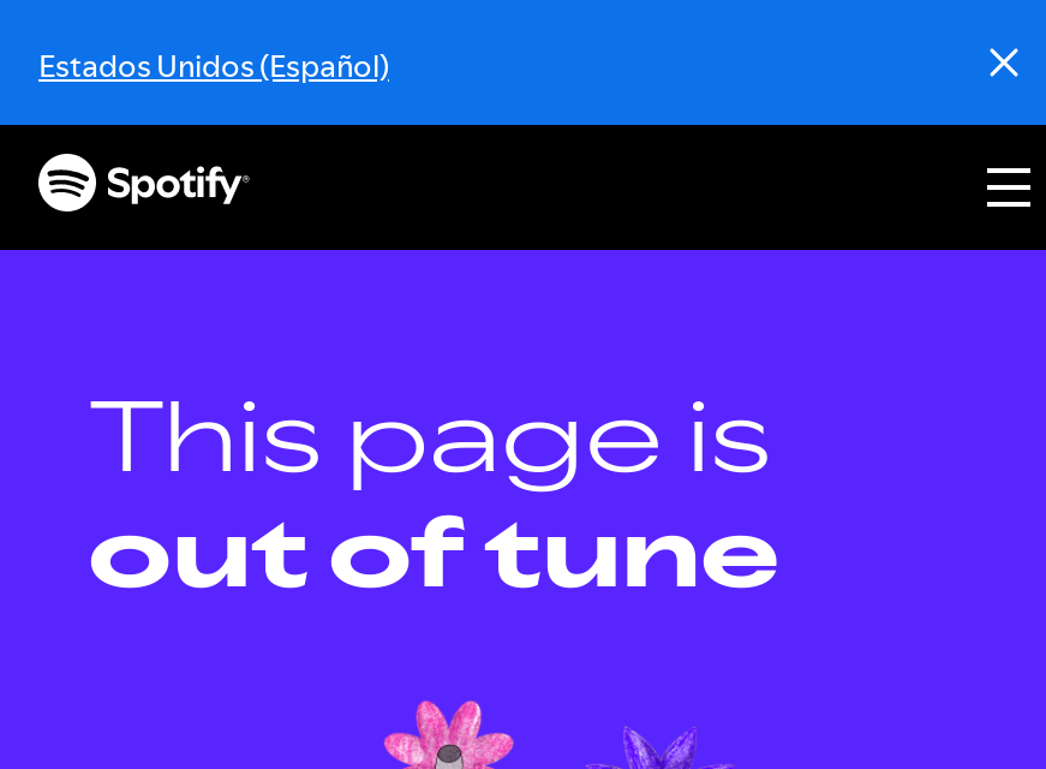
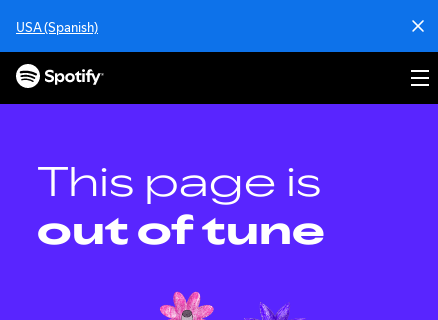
[38,43,389,87] Estados Unidos (Español) -> [16,18,98,36] USA (Spanish)

